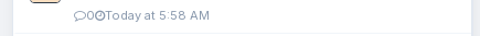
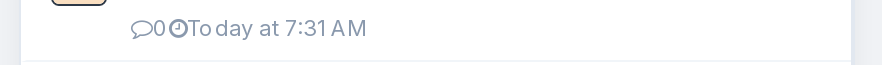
[86,8,210,23] 0 Today at 5:58 AM -> [153,14,367,42] 0 Today at 7:31 AM

